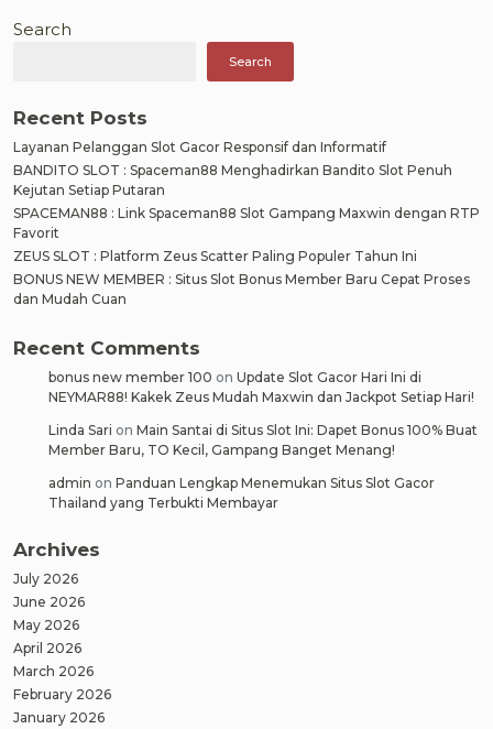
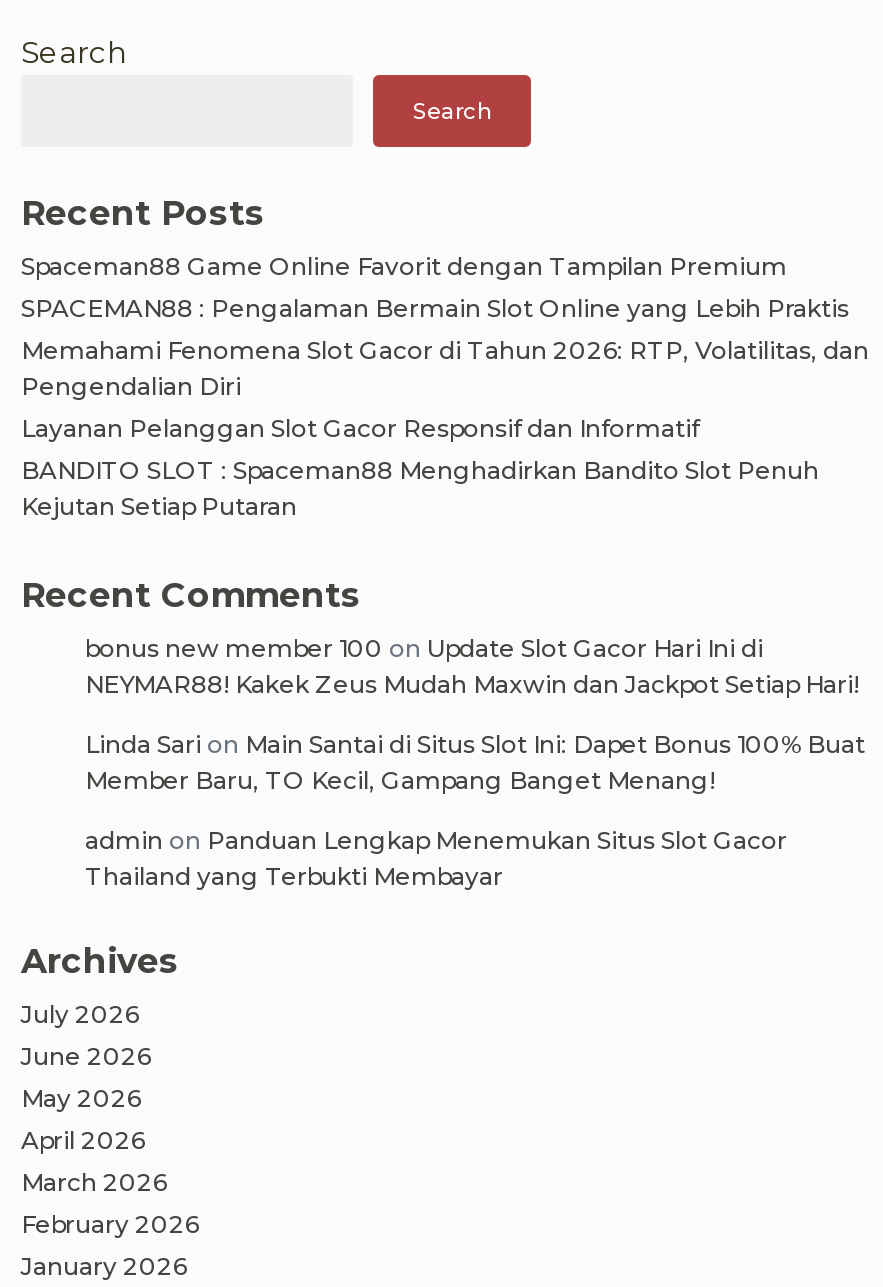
none -> [21,251,869,401] Spaceman88 Game Online Favorit dengan Tampilan Premium | SPACEMAN88 : Pengalaman Bermain Slot Online yang Lebih Praktis | Memahami Fenomena Slot Gacor di Tahun 2026: RTP, Volatilitas, dan | Pengendalian Diri
moved [13,139,452,198] -> [21,413,819,521]: Layanan Pelanggan Slot Gacor Responsif dan Informatif | BANDITO SLOT : Spaceman88 Menghadirkan Bandito Slot Penuh | Kejutan Setiap Putaran
[13,205,480,307] SPACEMAN88 : Link Spaceman88 Slot Gampang Maxwin dengan RTP | Favorit | ZEUS SLOT : Platform Zeus Scatter Paling Populer Tahun Ini | BONUS NEW MEMBER : Situs Slot Bonus Member Baru Cepat Proses | dan Mudah Cuan -> none

